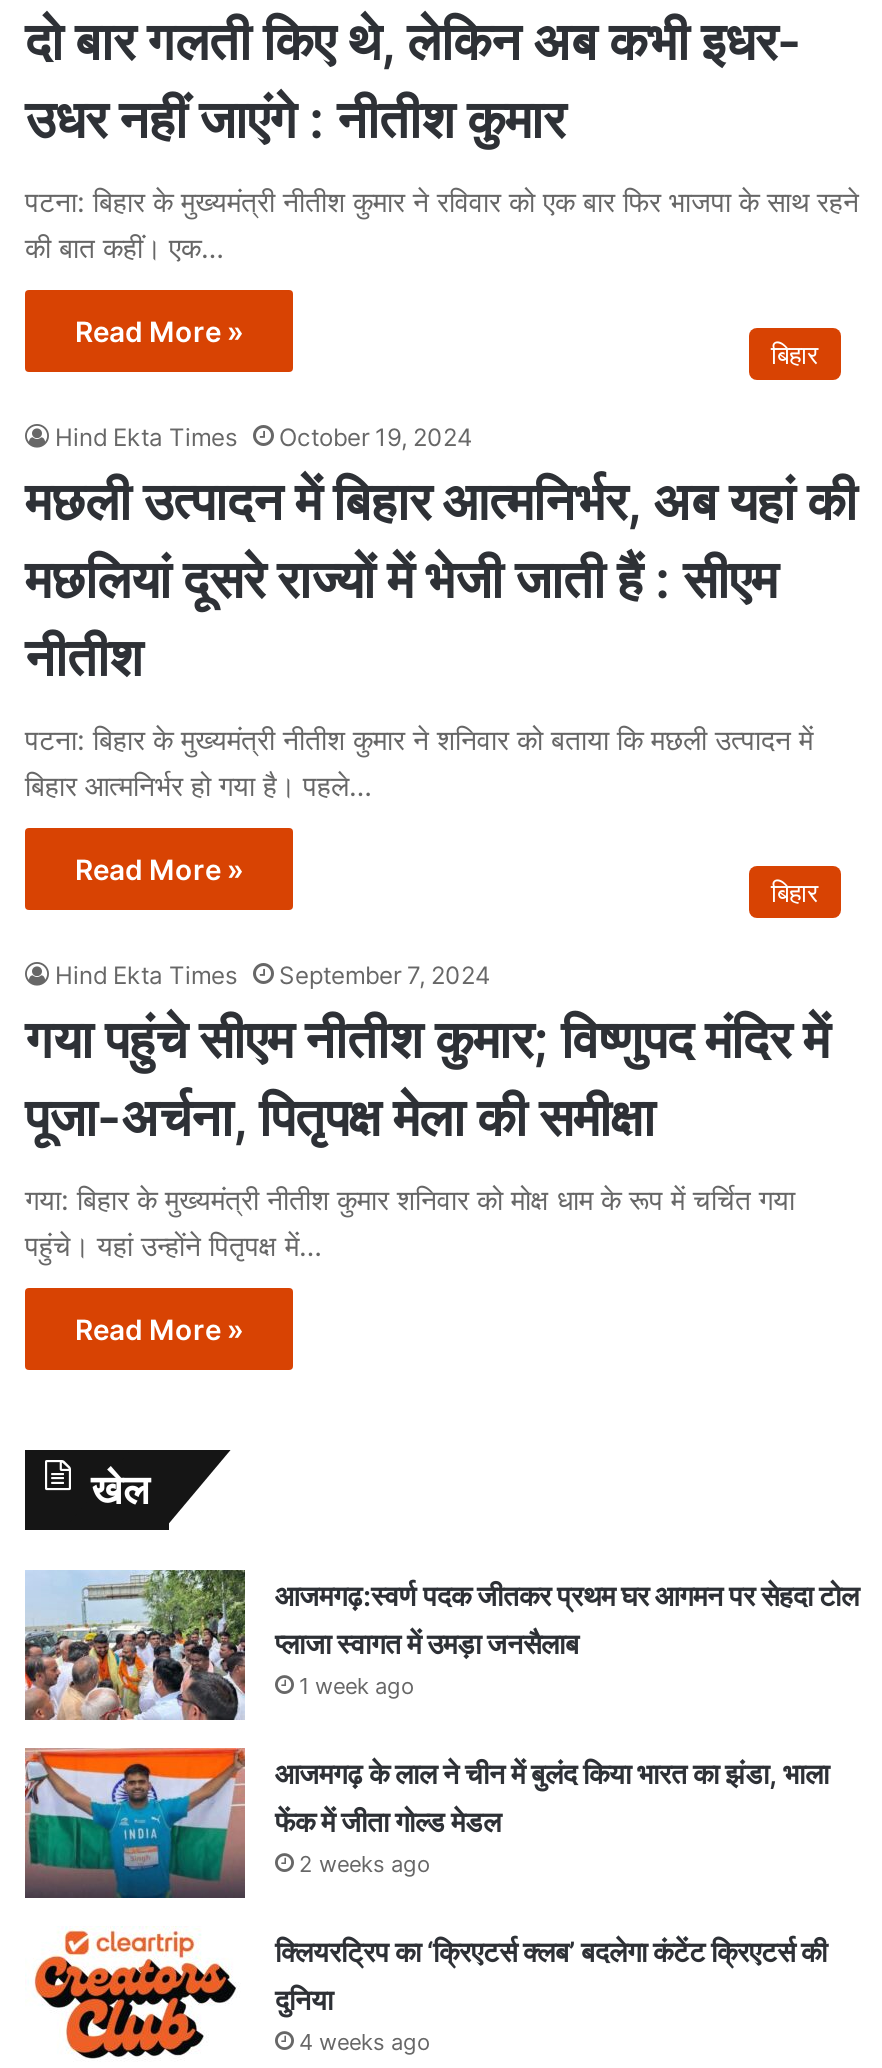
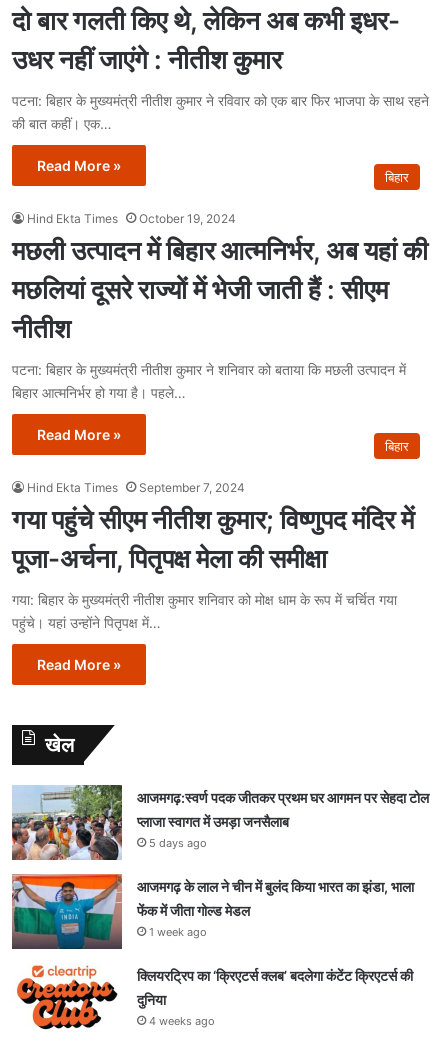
[299,1672,415,1700] 1 week ago -> [149,836,207,850] 5 days ago
[299,1850,431,1878] 2 weeks ago -> [149,925,207,939] 1 week ago

